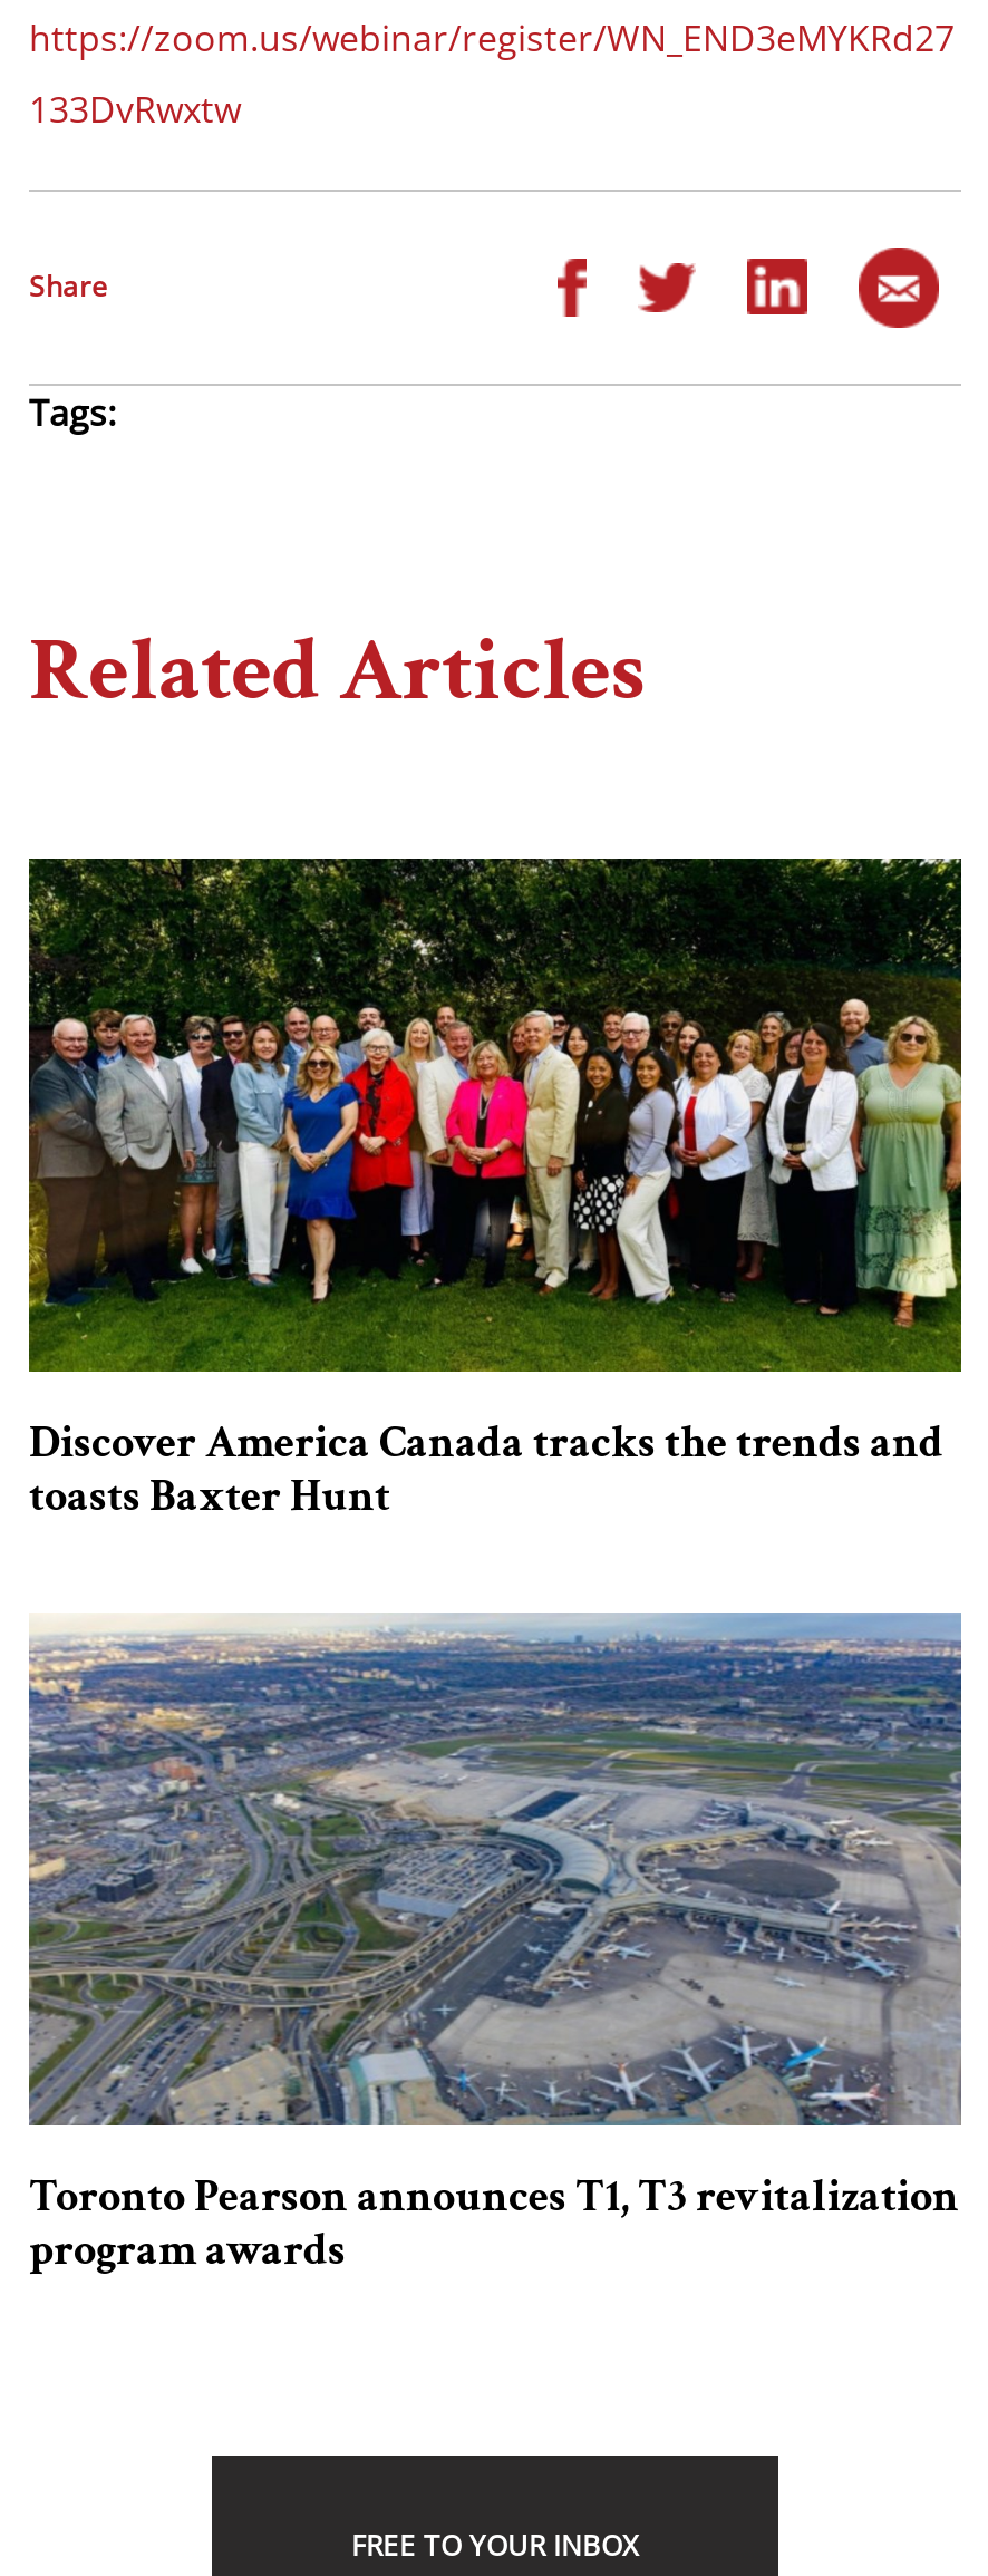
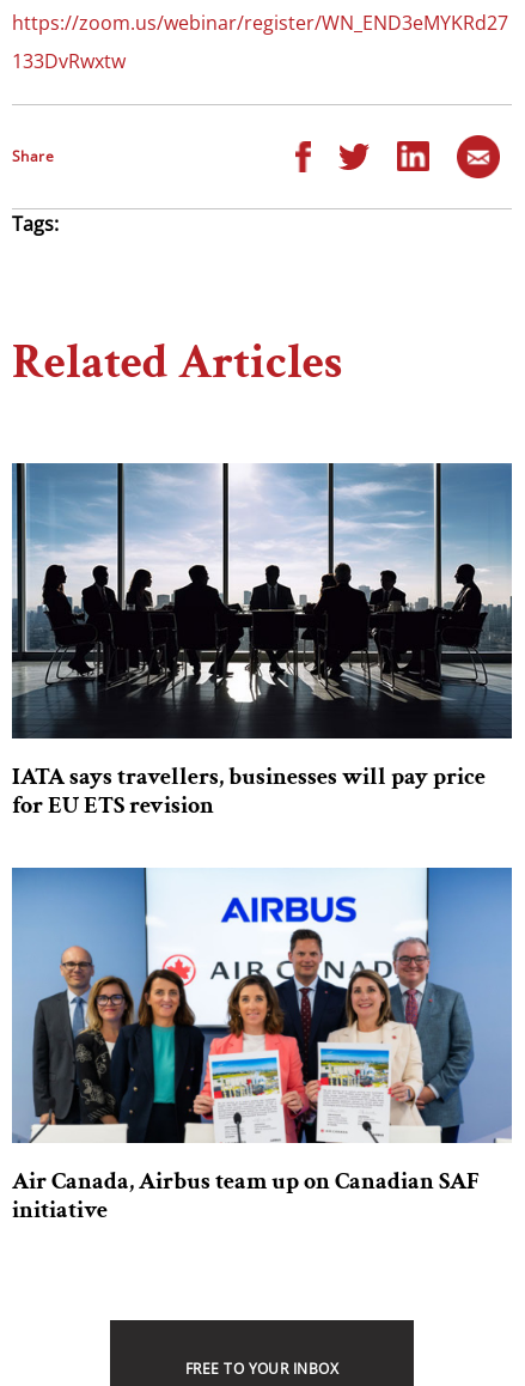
[27,856,963,1525] [image] | Discover America Canada tracks the trends and | toasts Baxter Hunt -> [11,462,513,821] [image] | IATA says travellers, businesses will pay price | for EU ETS revision
[27,1613,963,2279] [image] | Toronto Pearson announces T1, T3 revitalization | program awards -> [11,867,512,1225] [image] | Air Canada, Airbus team up on Canadian SAF | initiative

